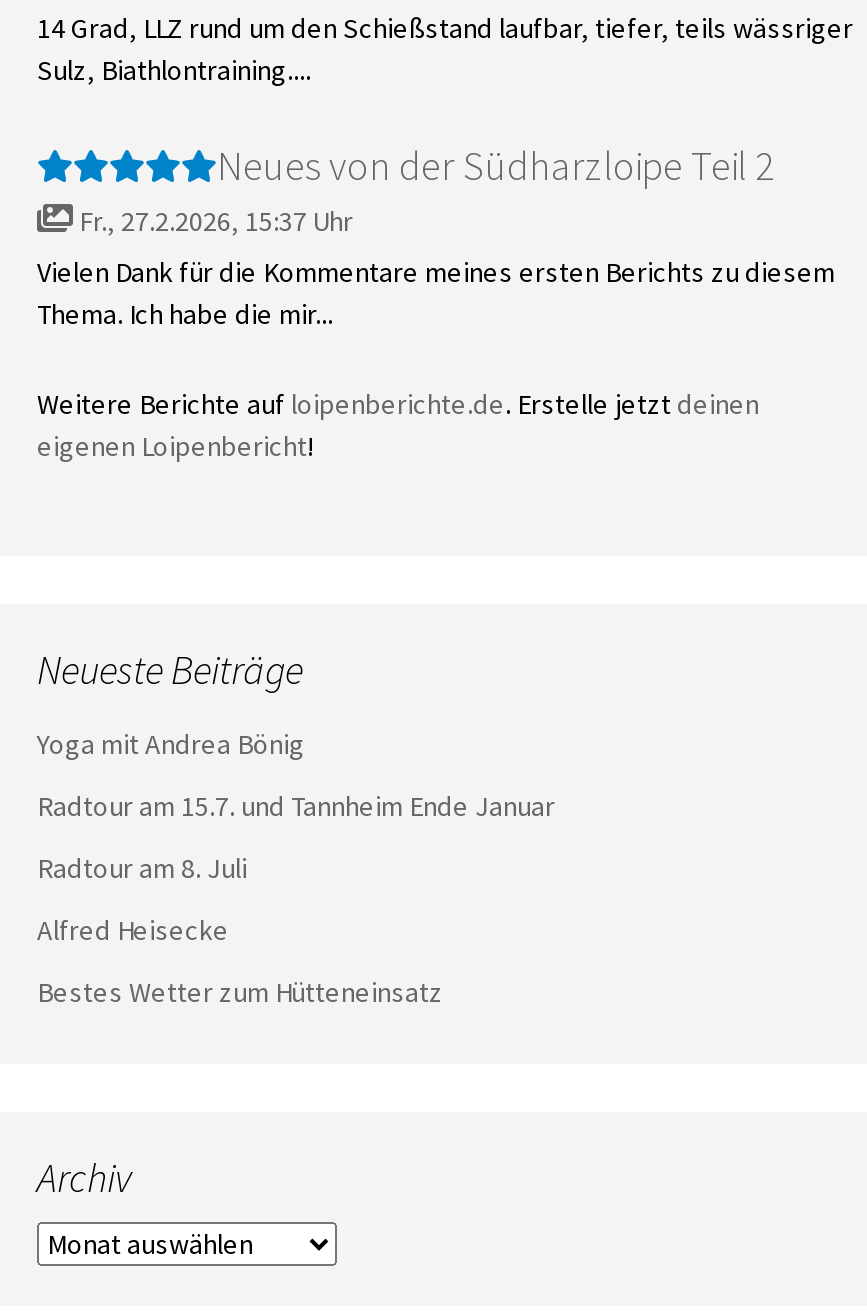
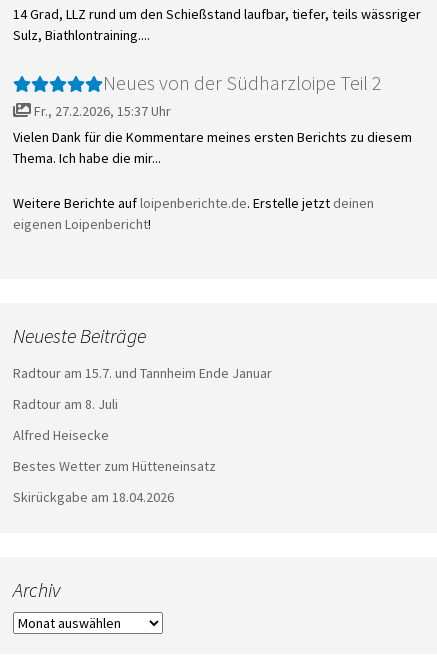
[37,726,305,762] Yoga mit Andrea Bönig -> none
moved [37,788,555,1010] -> [13,364,272,475]: Radtour am 15.7. und Tannheim Ende Januar | Radtour am 8. Juli | Alfred Heisecke | Bestes Wetter zum Hütteneinsatz
none -> [13,488,174,506] Skirückgabe am 18.04.2026

